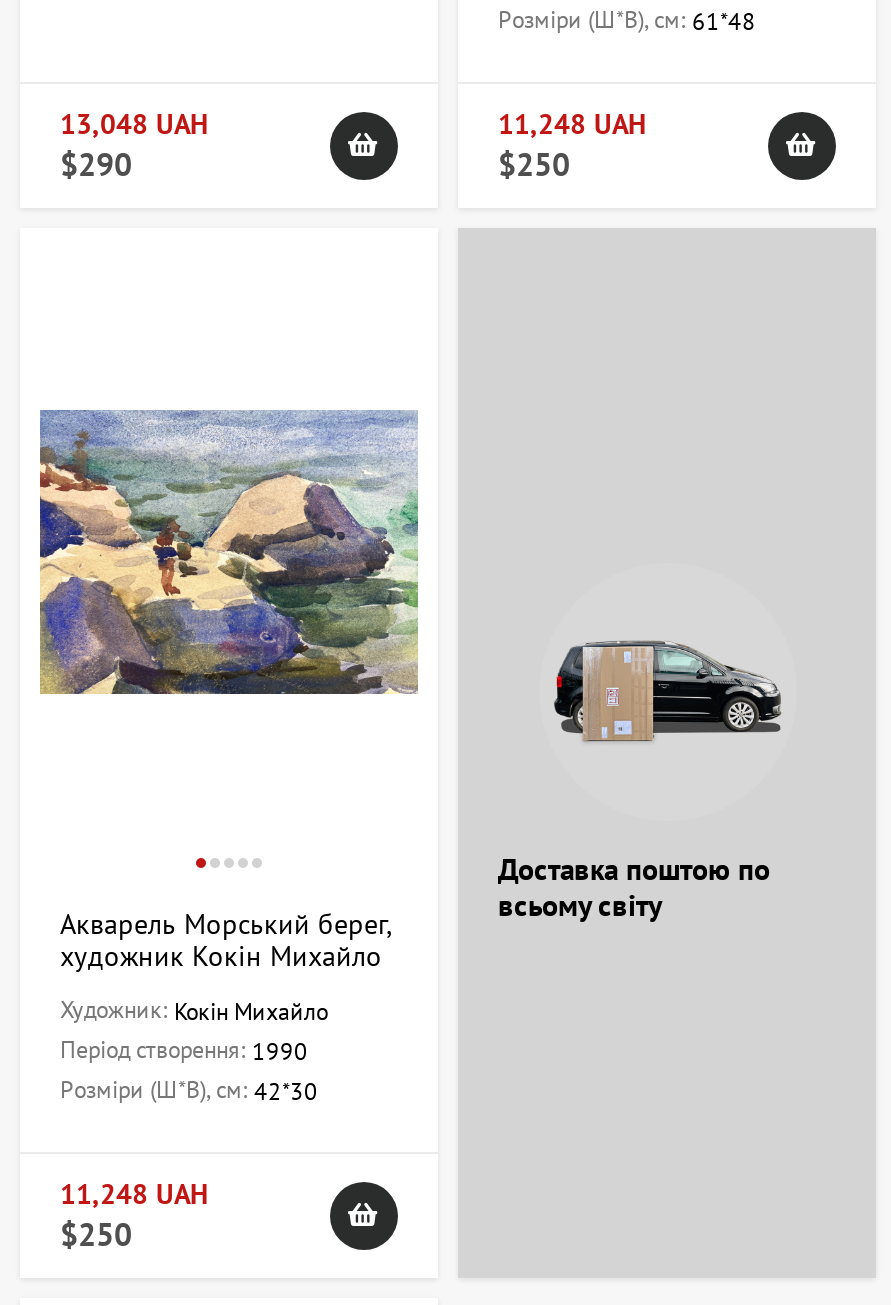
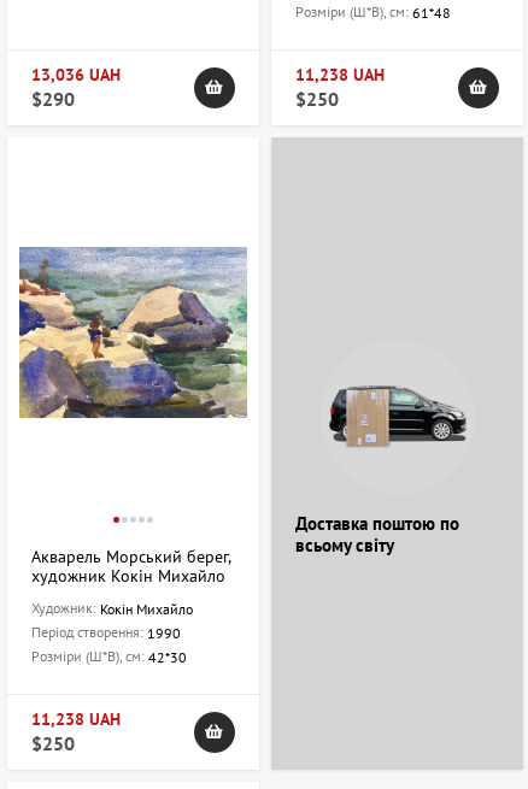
[60,106,208,142] 13,048 UAH -> [31,64,121,86] 13,036 UAH
[498,106,646,142] 11,248 UAH -> [295,64,385,86] 11,238 UAH
[60,1176,208,1212] 11,248 UAH -> [31,709,121,730] 11,238 UAH

